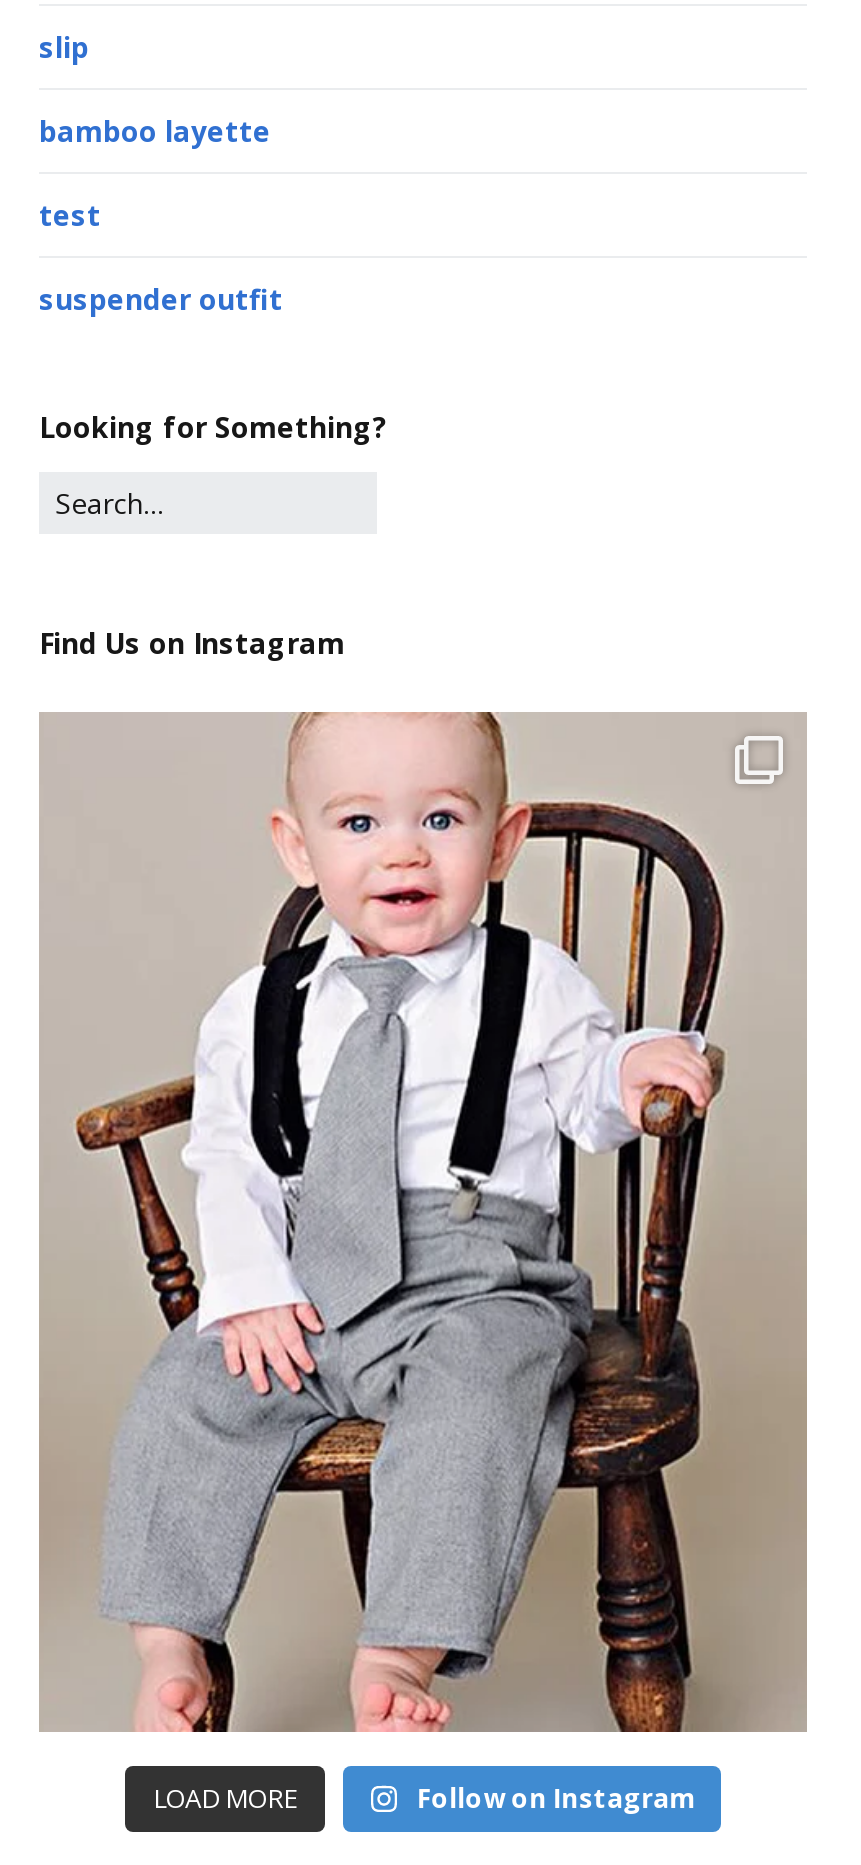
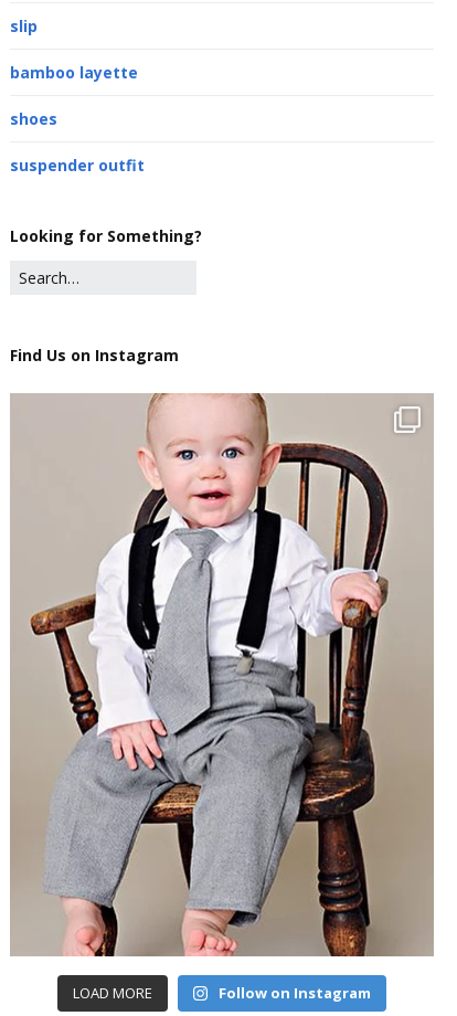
[39,195,101,233] test -> [10,108,57,129] shoes

